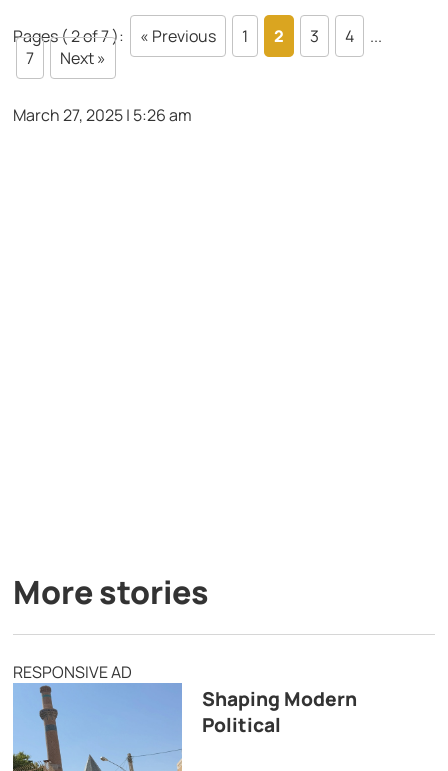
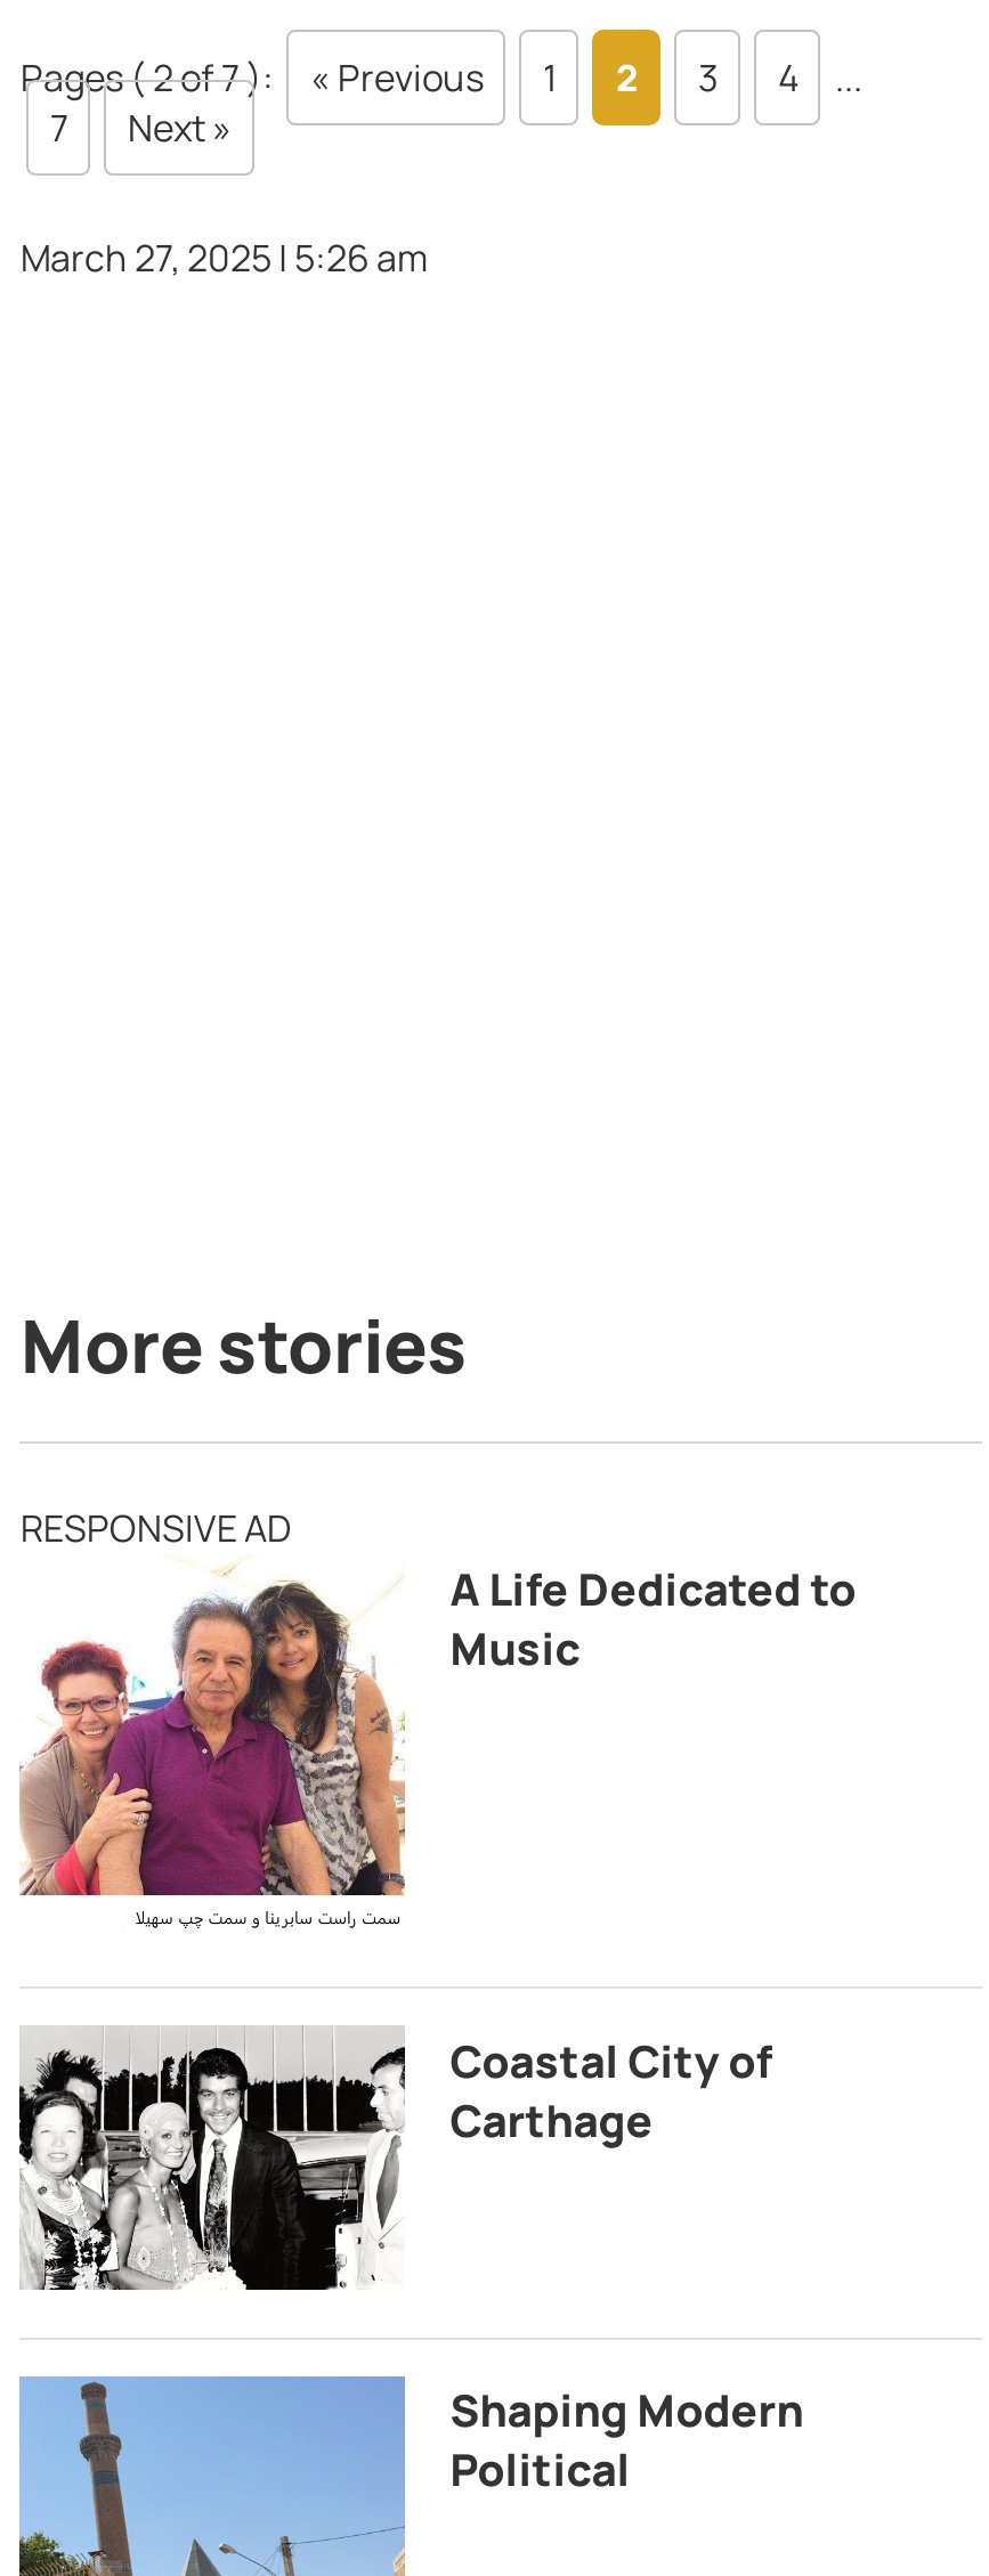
none -> [19,1560,856,1929] [image] | A Life Dedicated to | Music
none -> [19,2028,772,2294] [image] | Coastal City of | Carthage

